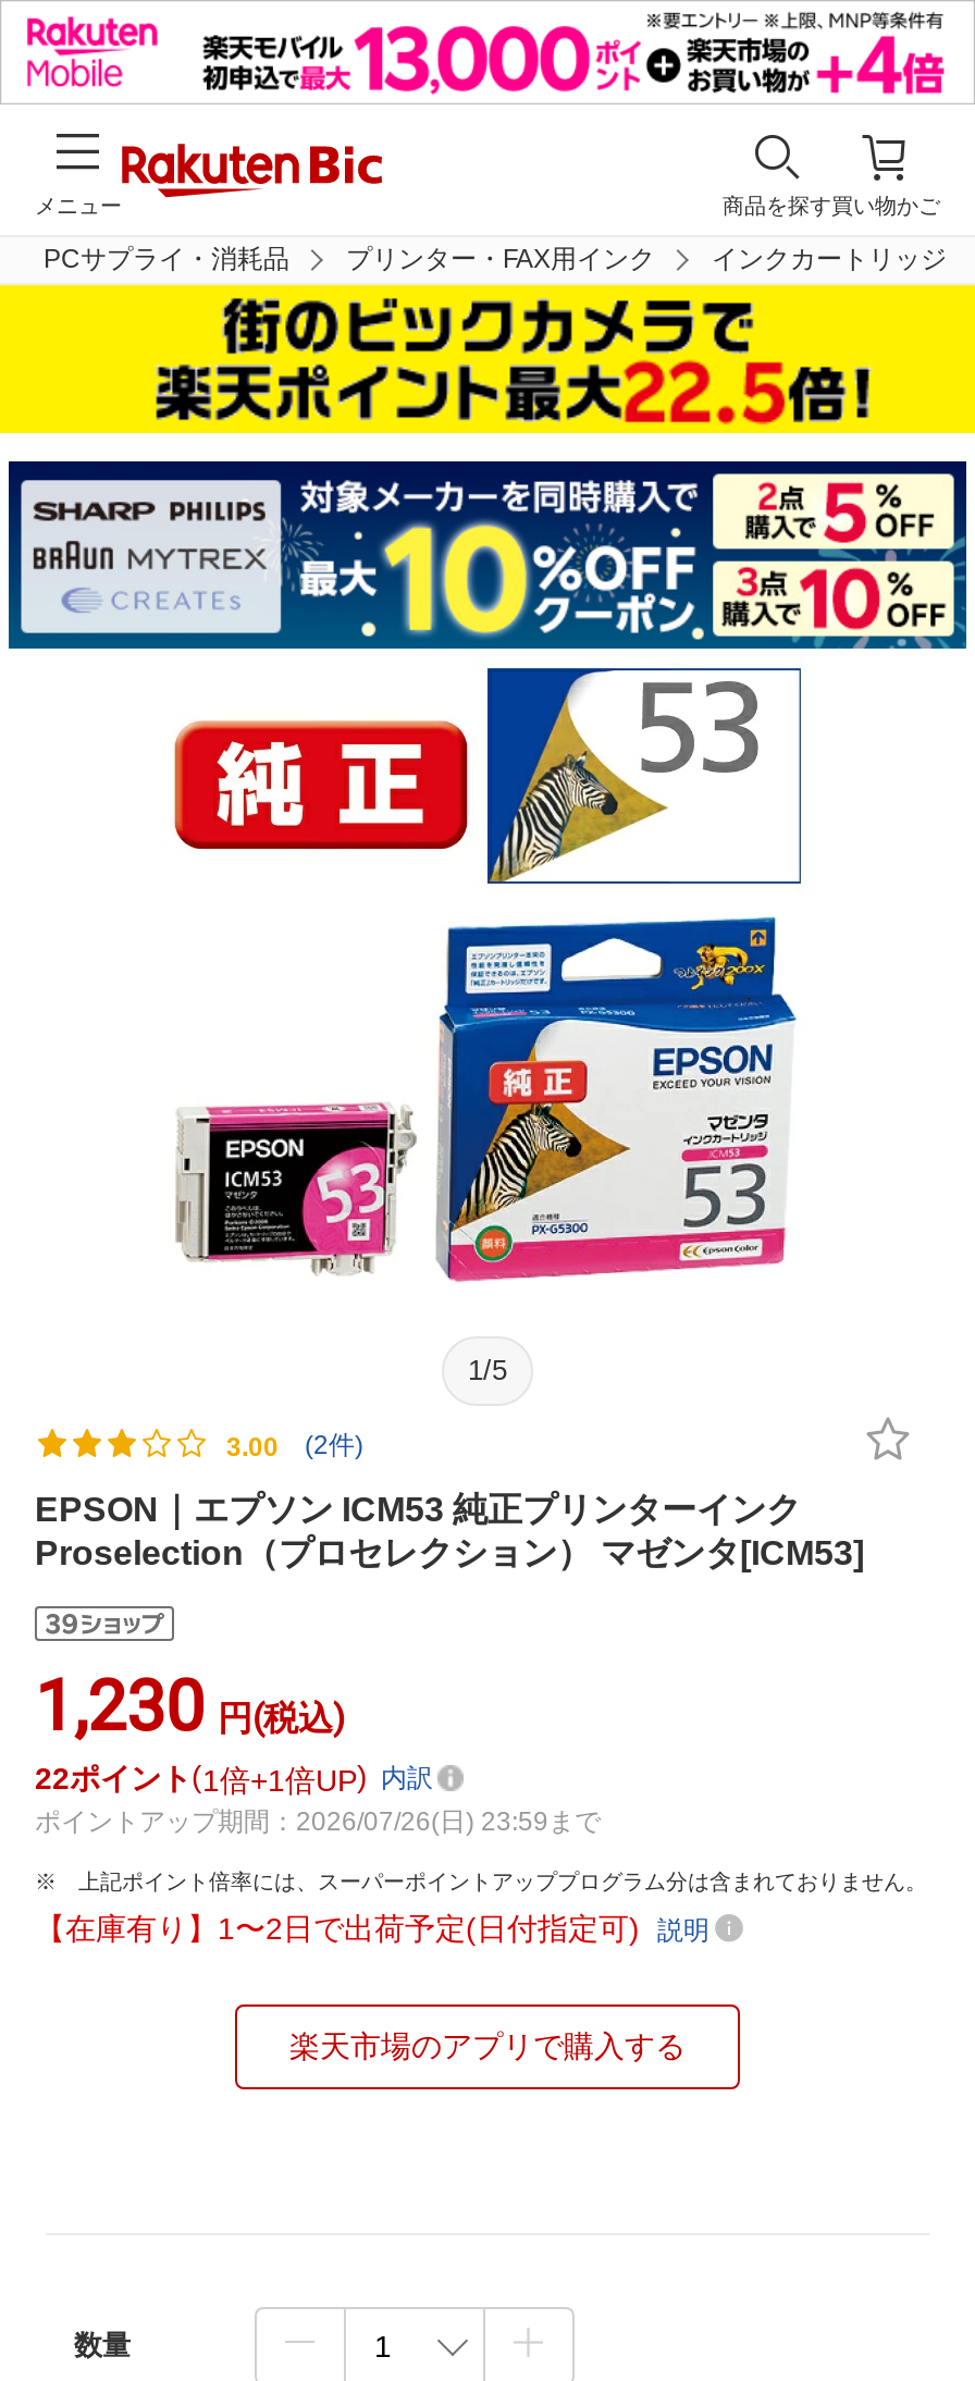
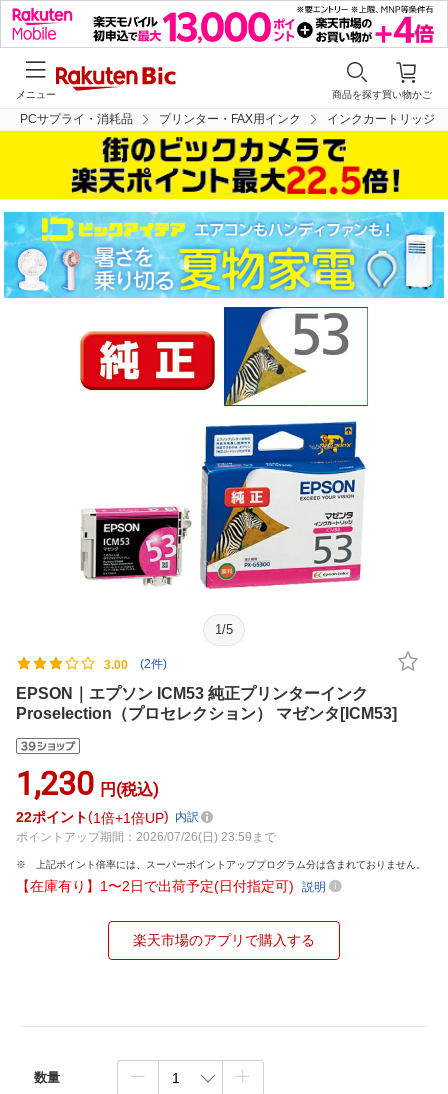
[7,459,968,651] [image] -> [3,211,445,299] [image]

